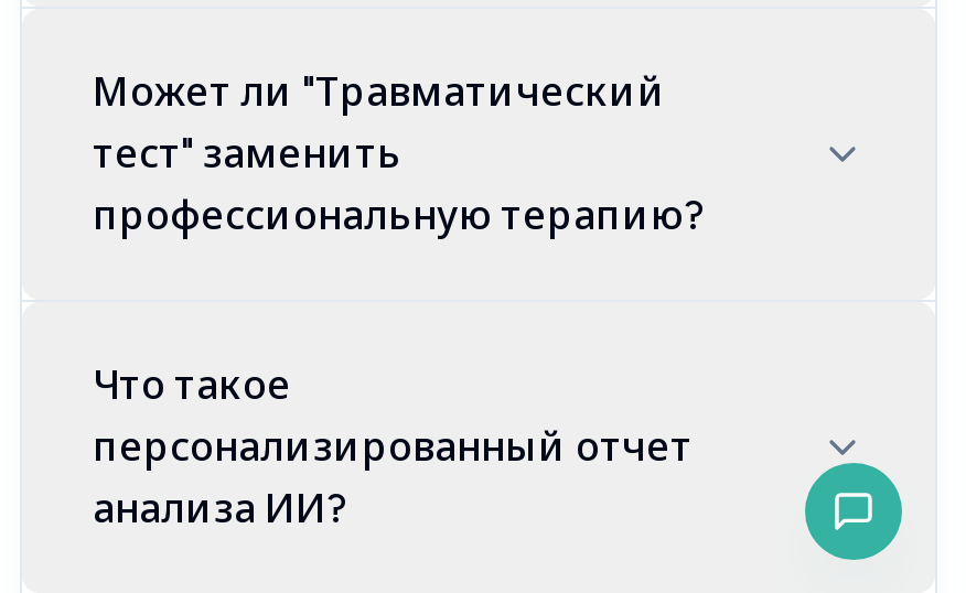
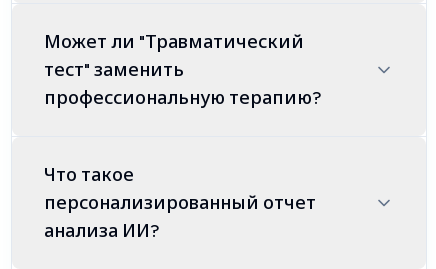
[803,461,904,562] [image] -> none

